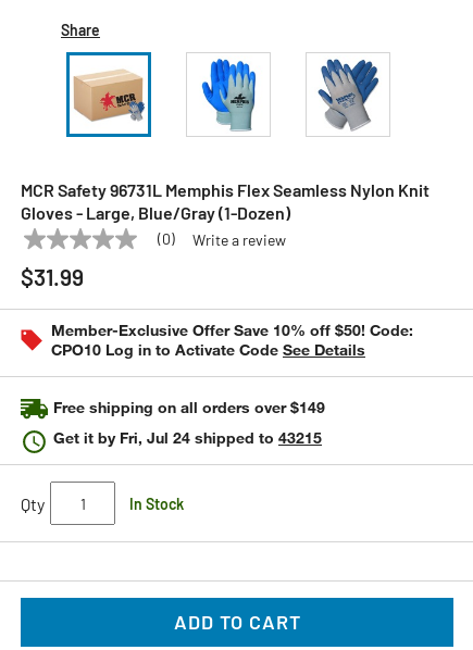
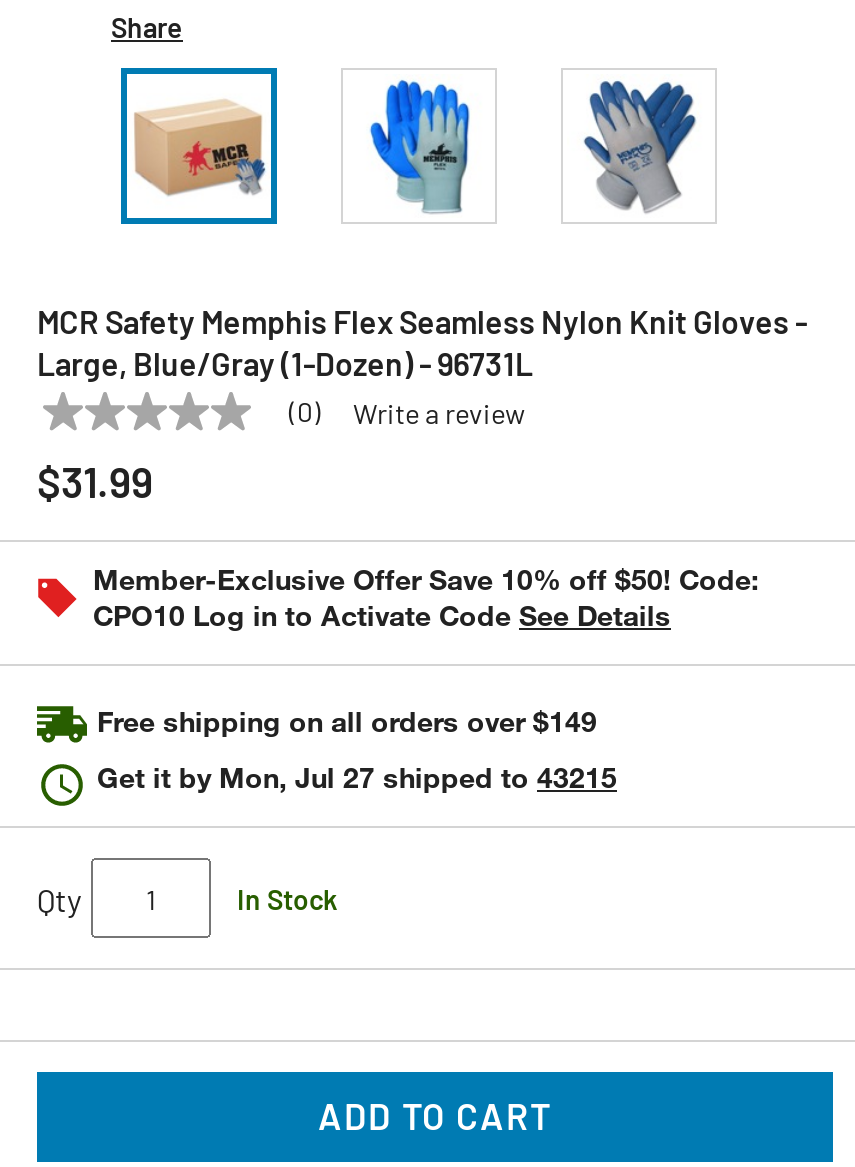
[21,179,430,223] MCR Safety 96731L Memphis Flex Seamless Nylon Knit | Gloves - Large, Blue/Gray (1-Dozen) -> [37,302,807,382] MCR Safety Memphis Flex Seamless Nylon Knit Gloves - | Large, Blue/Gray (1-Dozen) - 96731L
[53,428,322,447] Get it by Fri, Jul 24 shipped to 43215 -> [97,760,617,794] Get it by Mon, Jul 27 shipped to 43215

